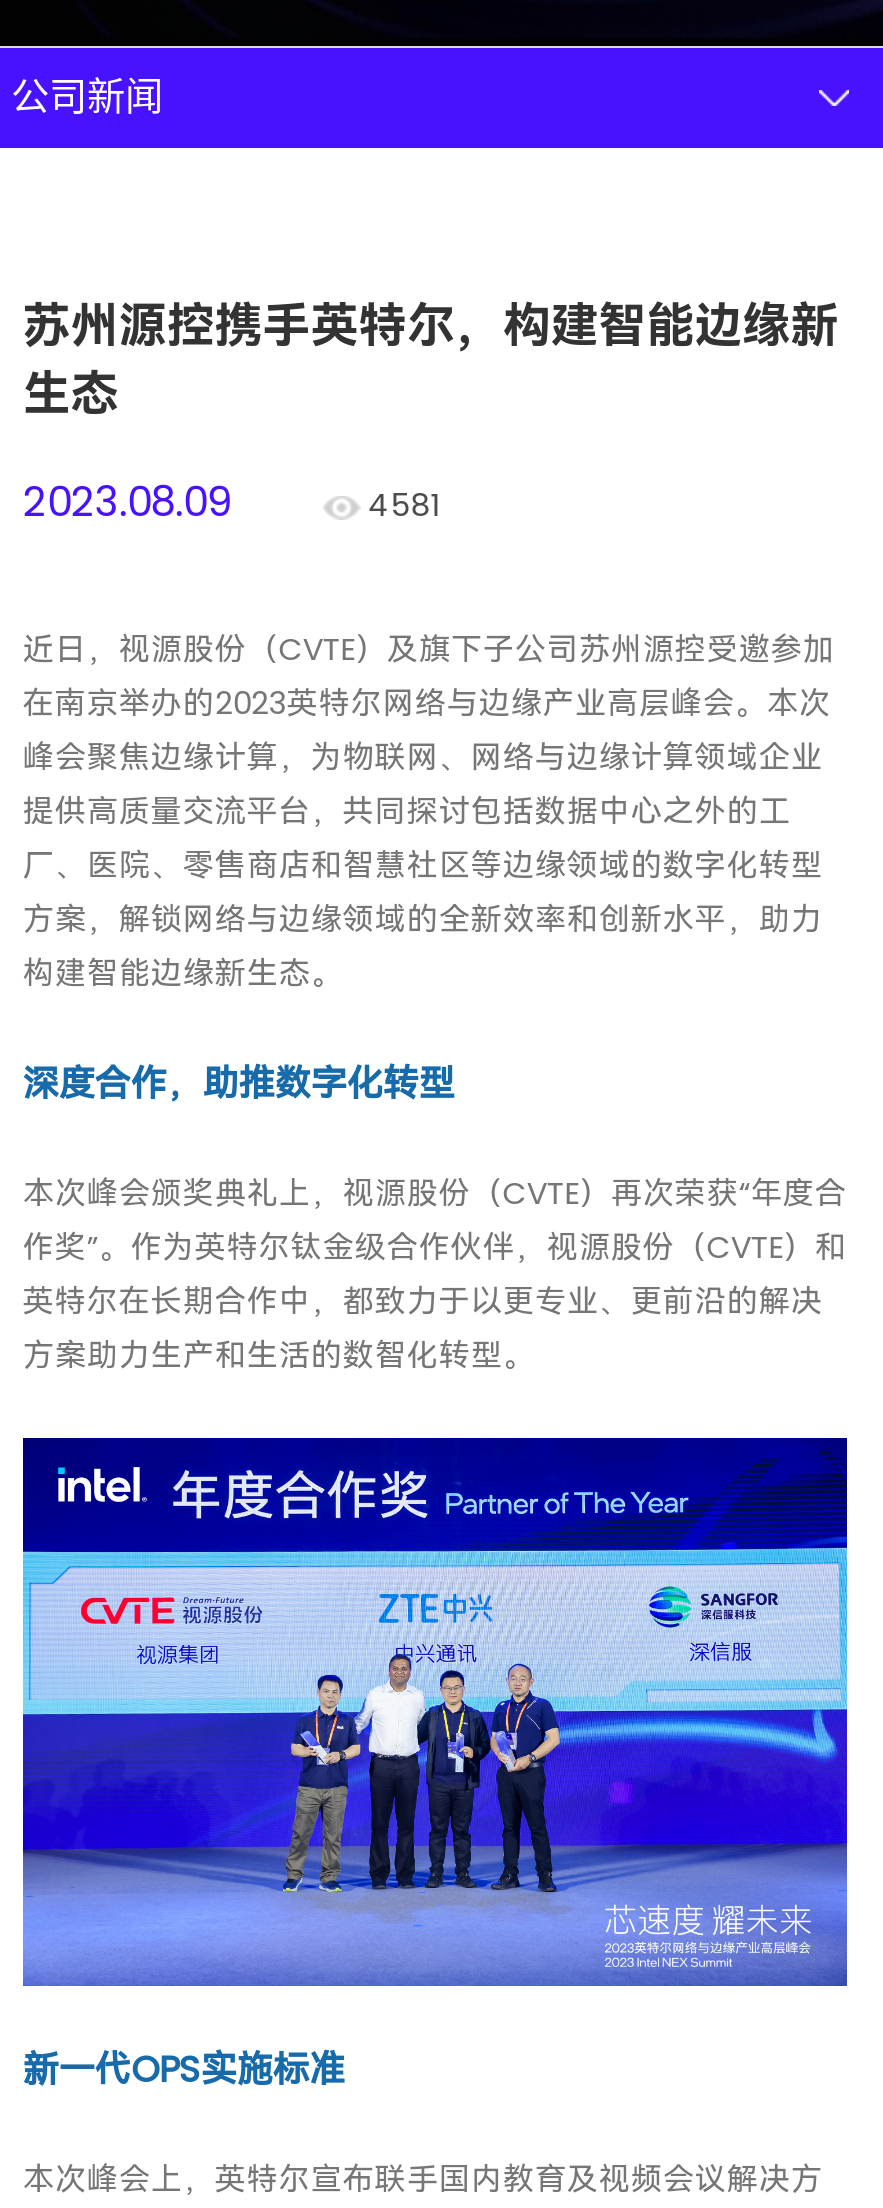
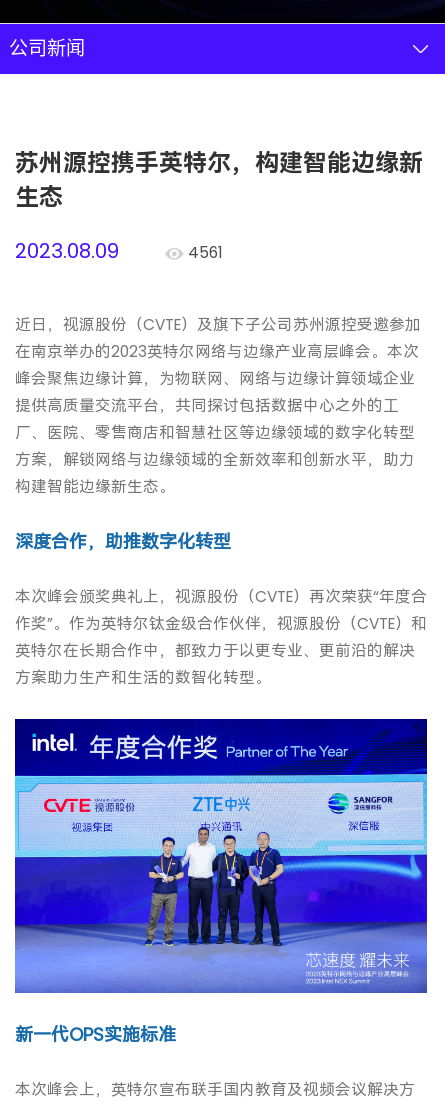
[360,485,440,527] 4581 -> [184,242,223,263] 4561

